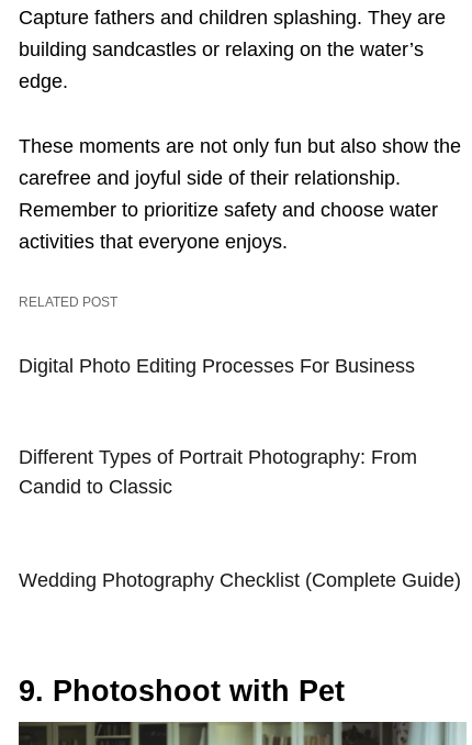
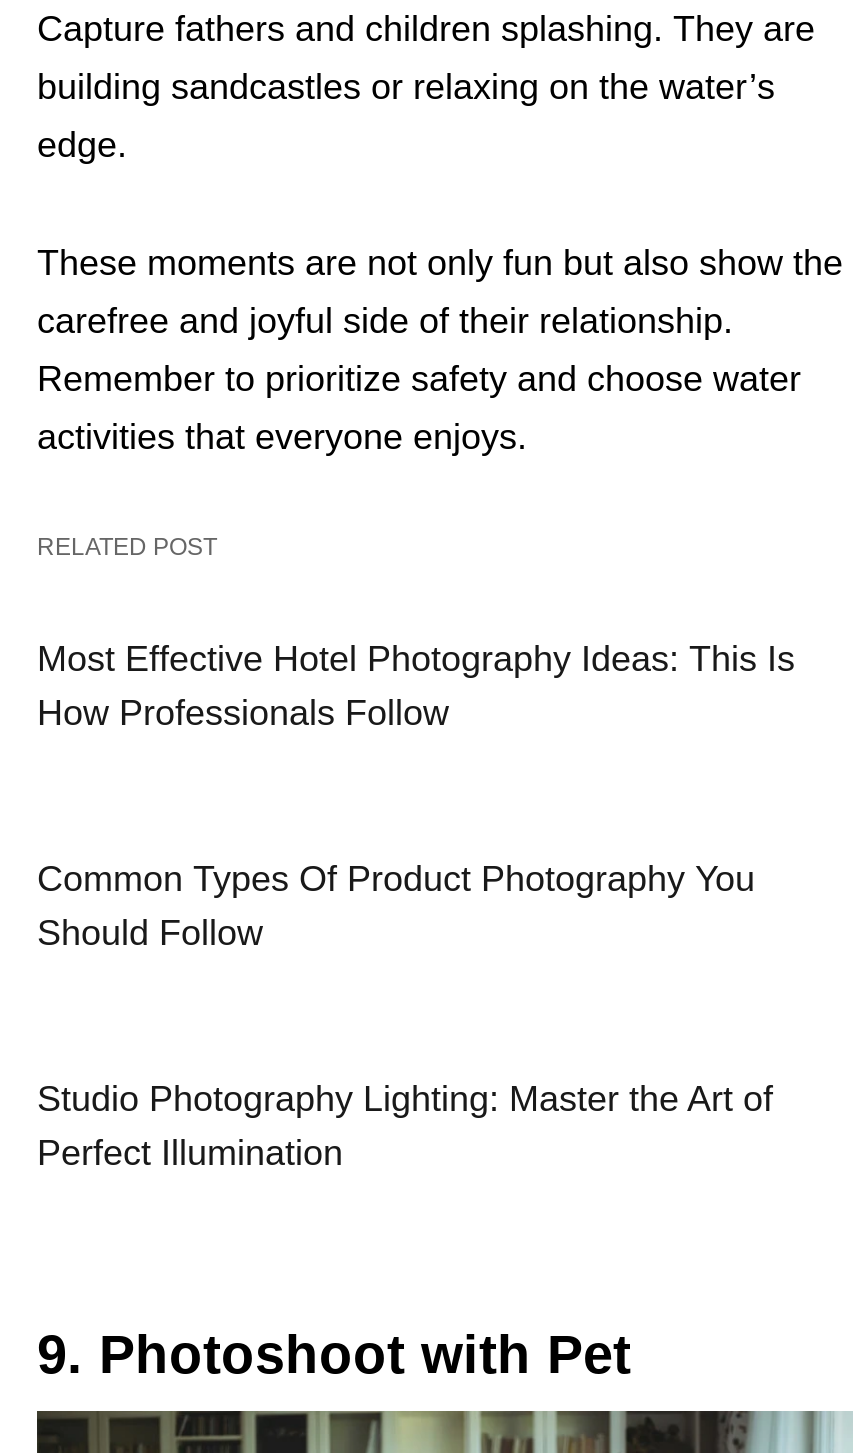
[19,355,415,377] Digital Photo Editing Processes For Business -> [37,640,795,734] Most Effective Hotel Photography Ideas: This Is | How Professionals Follow
[19,446,417,498] Different Types of Portrait Photography: From | Candid to Classic -> [37,860,755,954] Common Types Of Product Photography You | Should Follow
[19,570,461,591] Wedding Photography Checklist (Complete Guide) -> [37,1080,773,1174] Studio Photography Lighting: Master the Art of | Perfect Illumination

